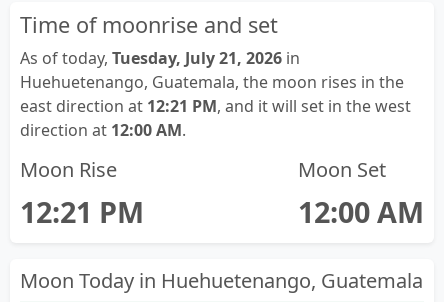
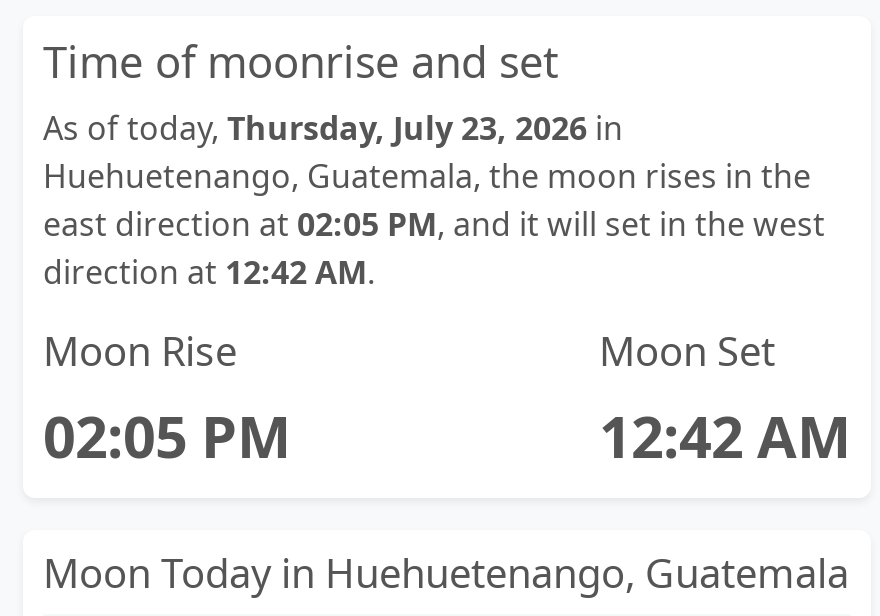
[20,47,300,69] As of today, Tuesday, July 21, 2026 in -> [43,106,623,150] As of today, Thursday, July 23, 2026 in
[20,95,411,117] east direction at 12:21 PM, and it will set in the west -> [43,202,825,246] east direction at 02:05 PM, and it will set in the west
[20,119,186,141] direction at 12:00 AM. -> [43,250,375,294] direction at 12:42 AM.
[20,192,144,231] 12:21 PM -> [43,396,291,474] 02:05 PM
[298,192,424,231] 12:00 AM -> [599,396,851,474] 12:42 AM

